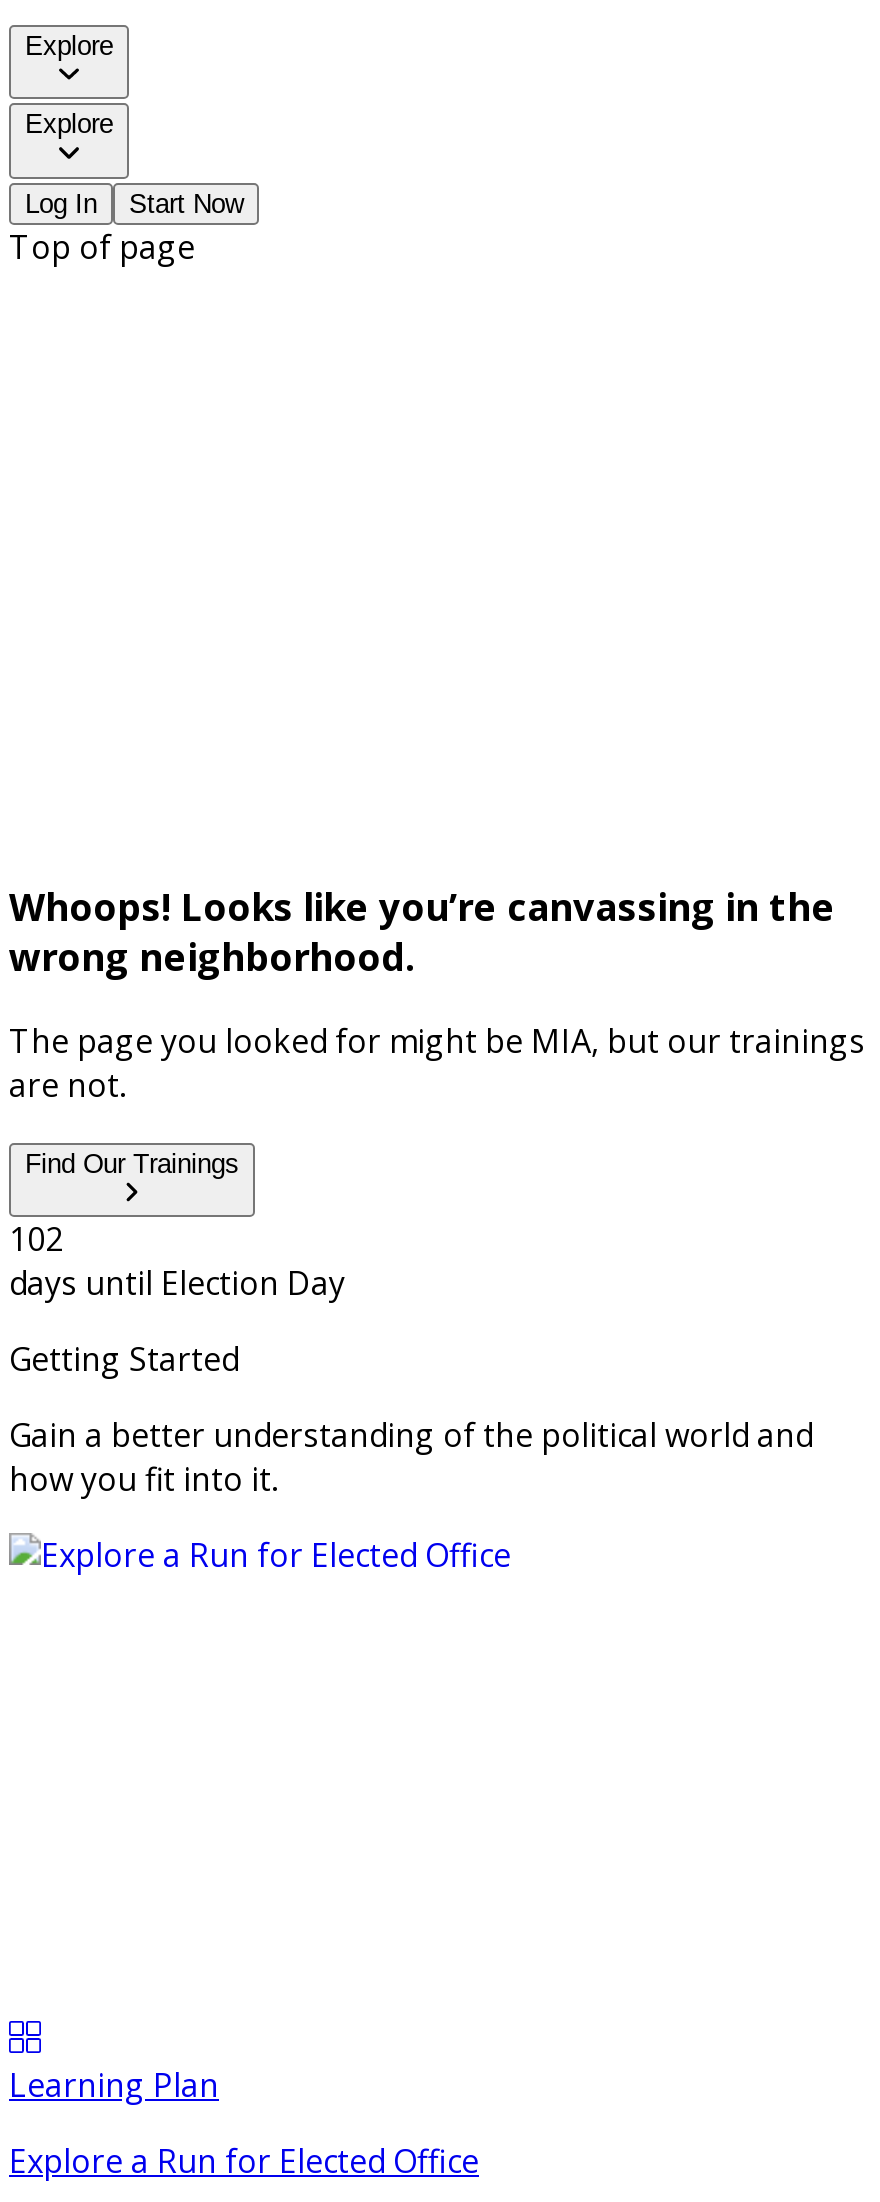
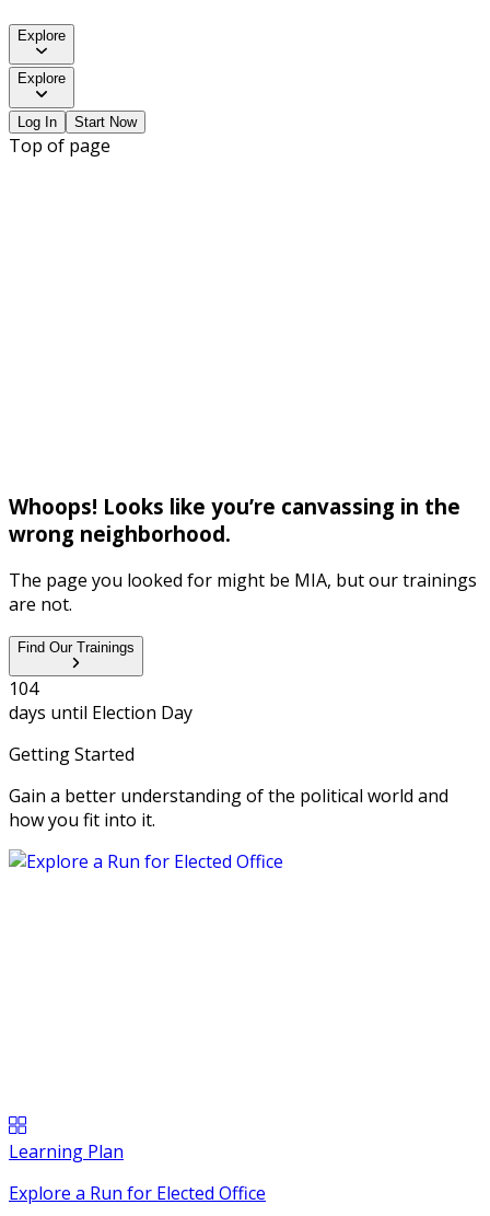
[9,1218,63,1262] 102 -> [9,677,38,701] 104

